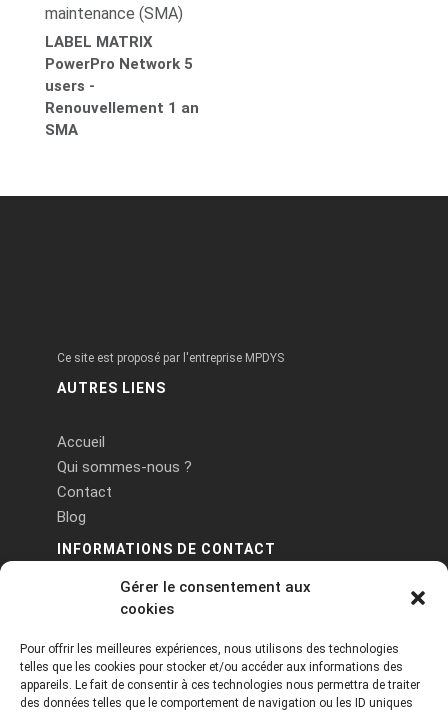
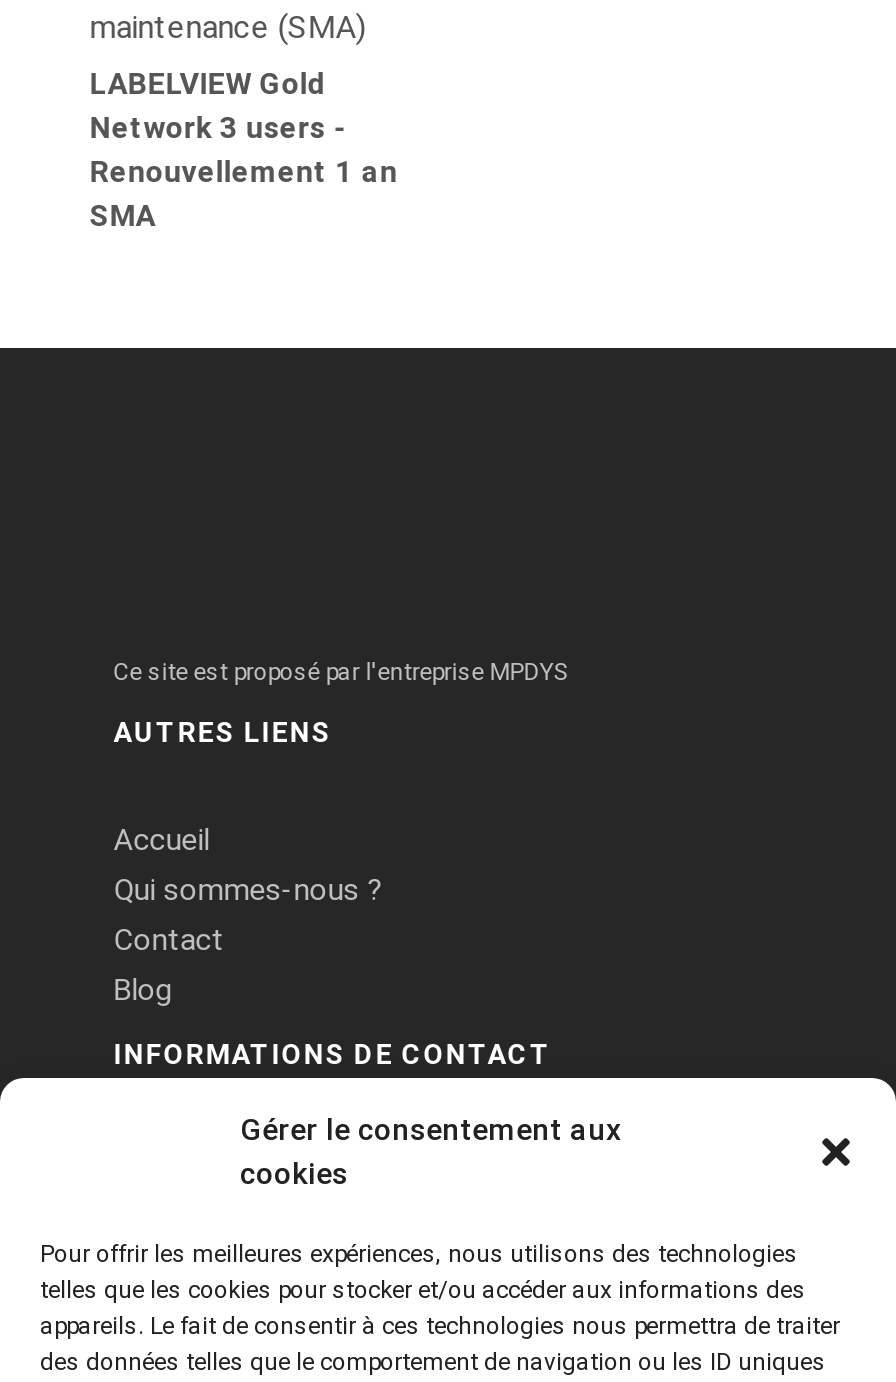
[45,33,193,95] LABEL MATRIX | PowerPro Network 5 | users - -> [90,66,346,146] LABELVIEW Gold | Network 3 users -

